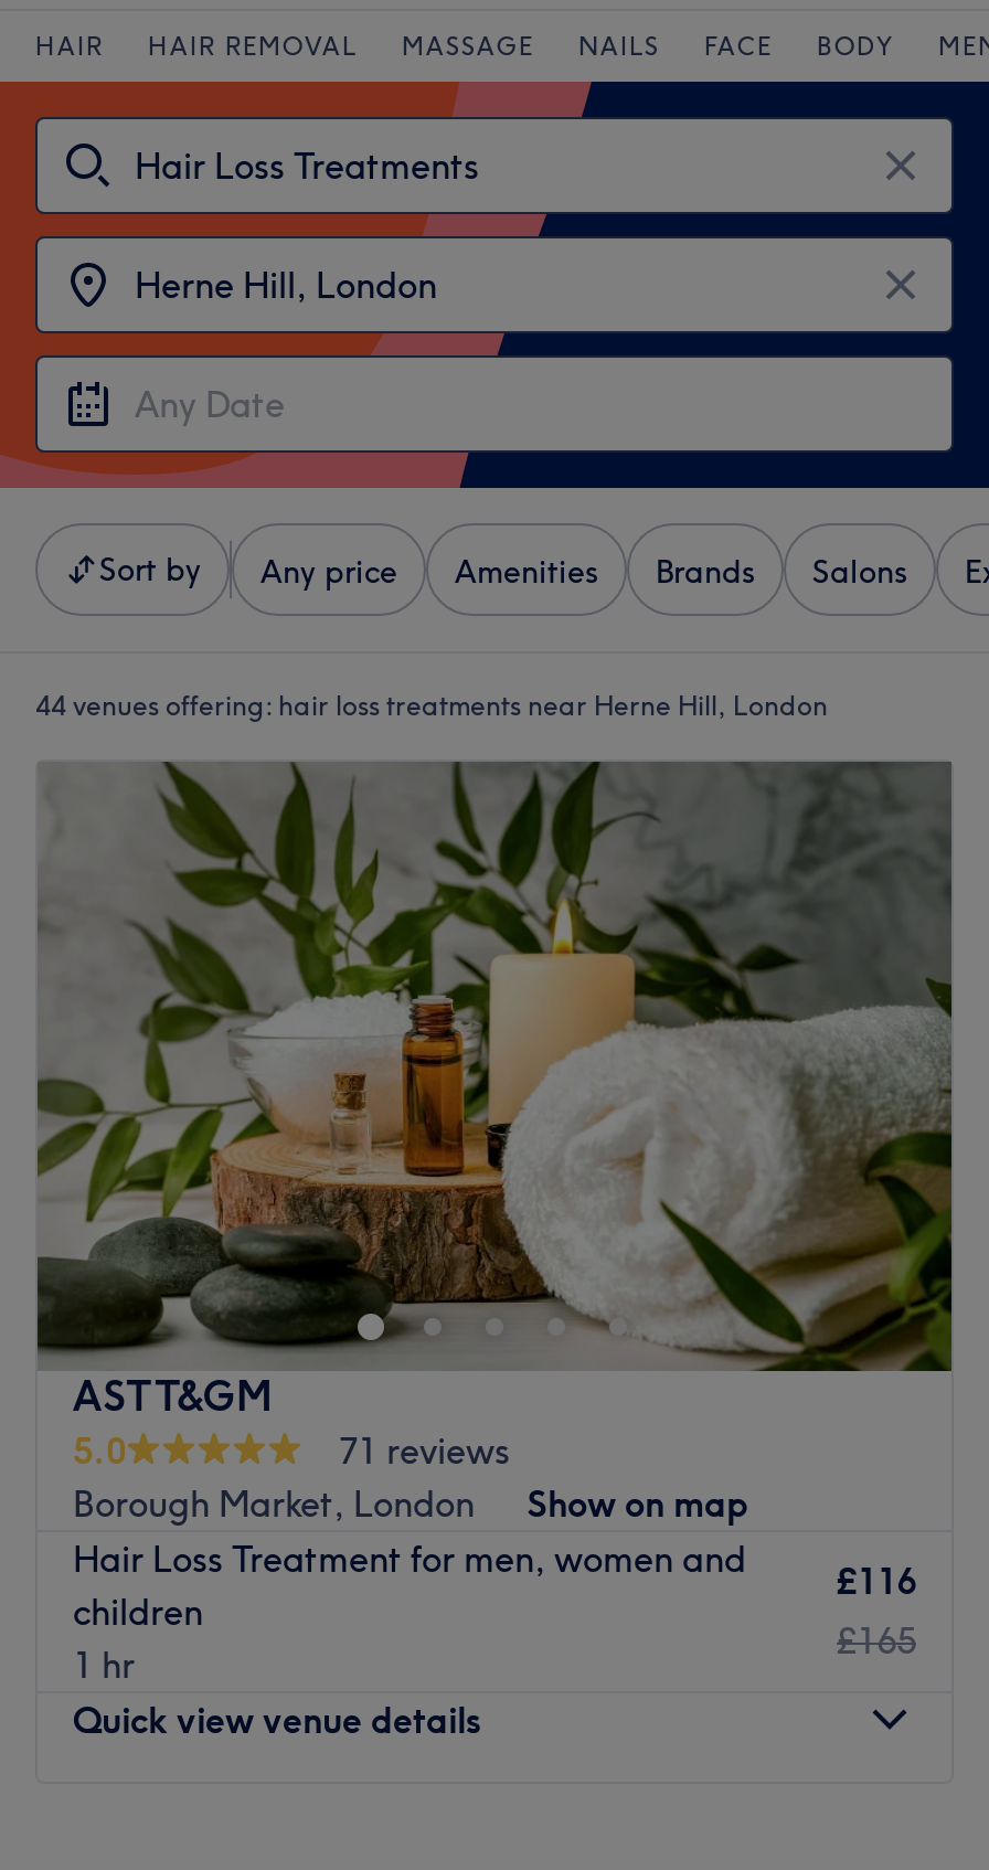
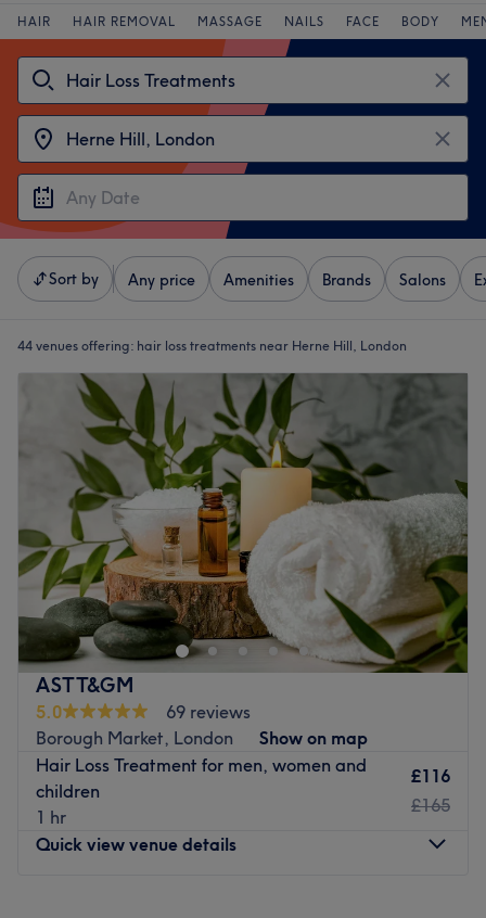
[338,1428,510,1473] 71 reviews -> [166,701,251,723] 69 reviews

